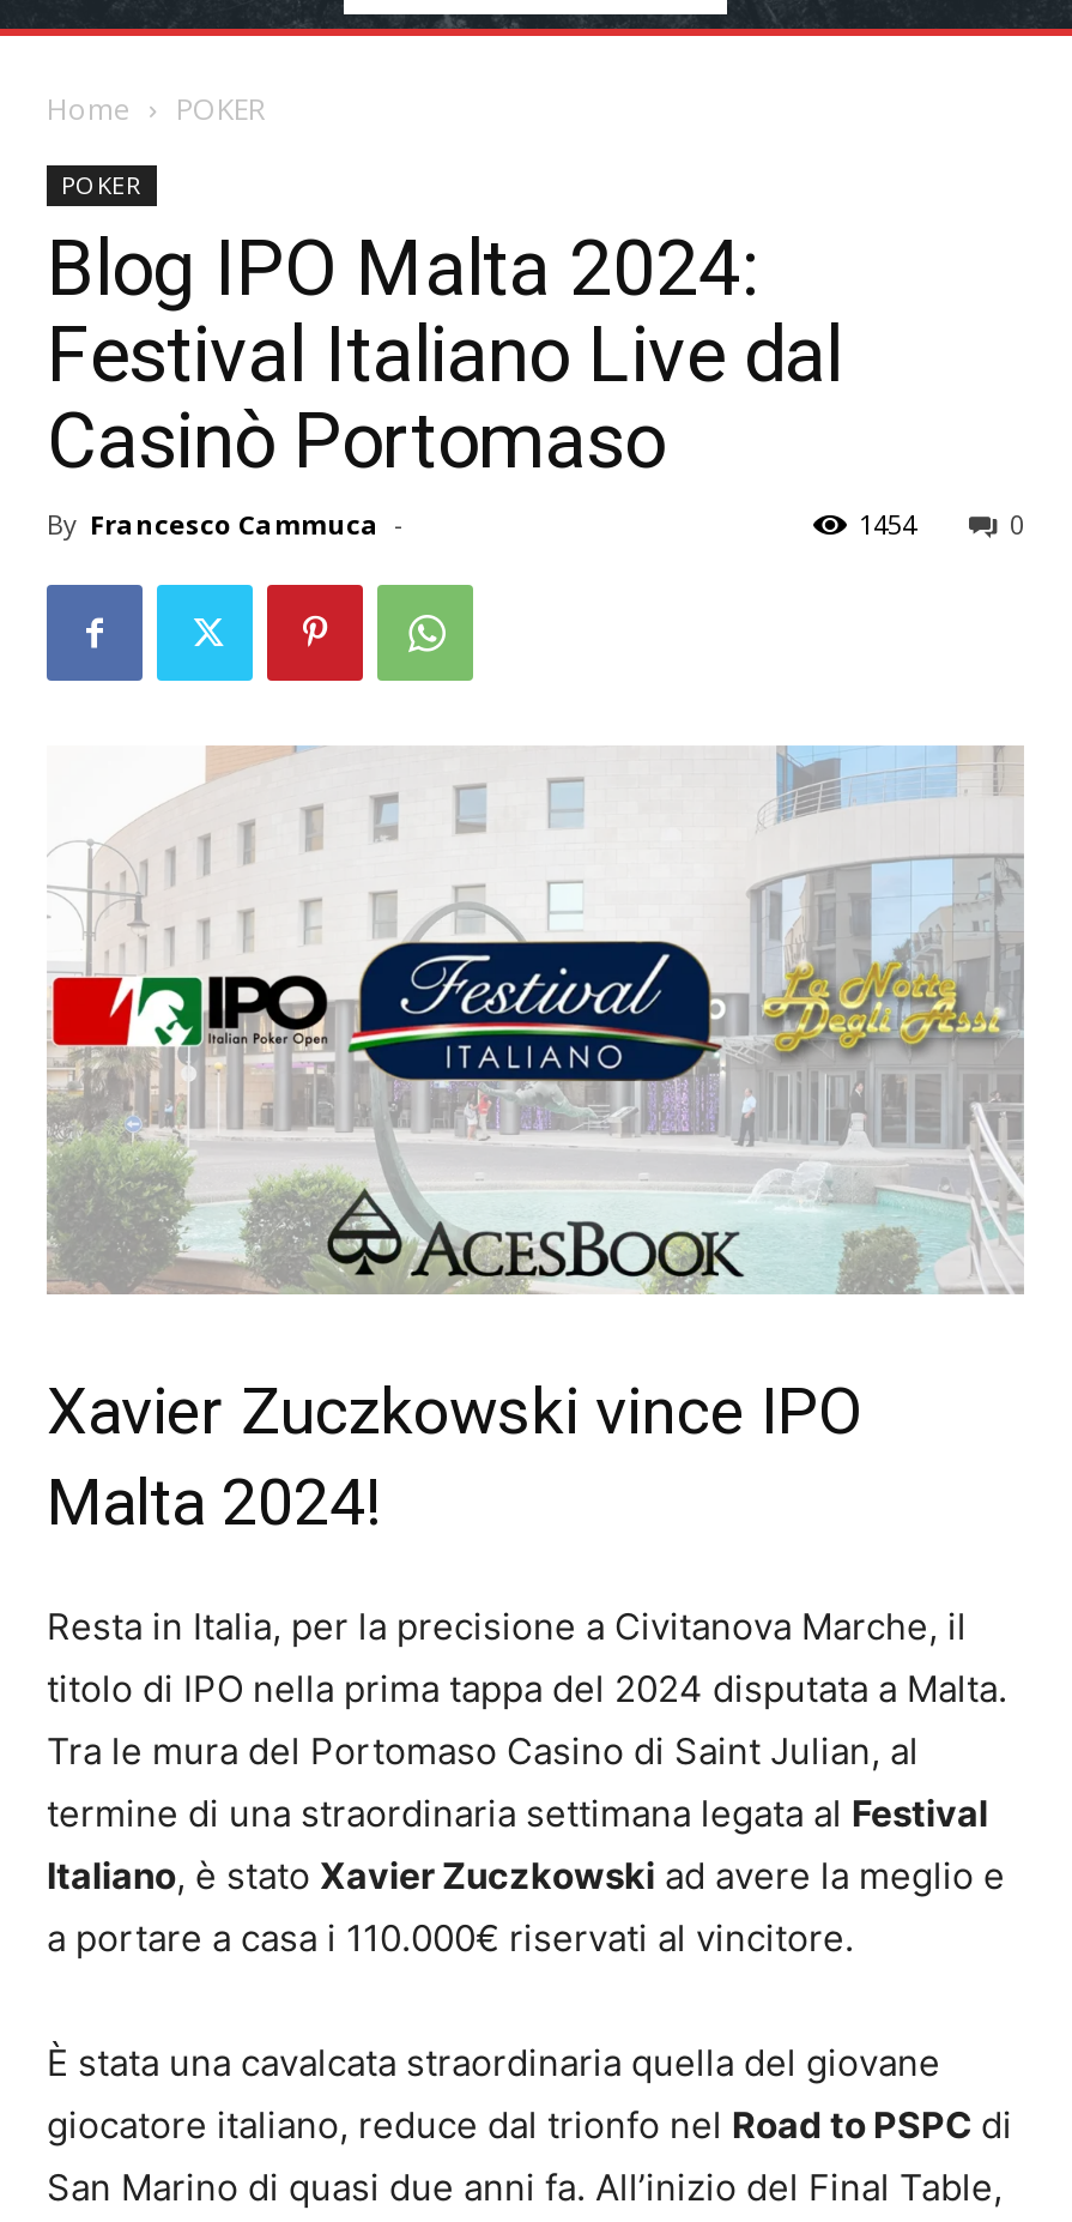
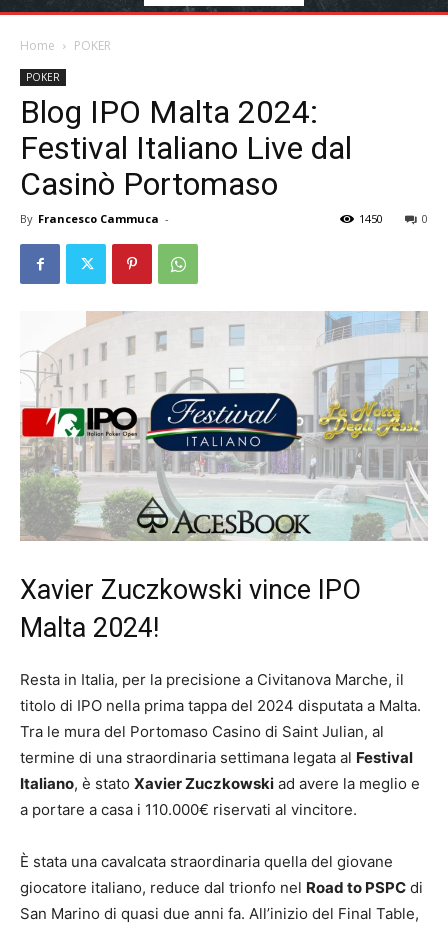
[859,506,916,542] 1454 -> [359,211,383,226] 1450

